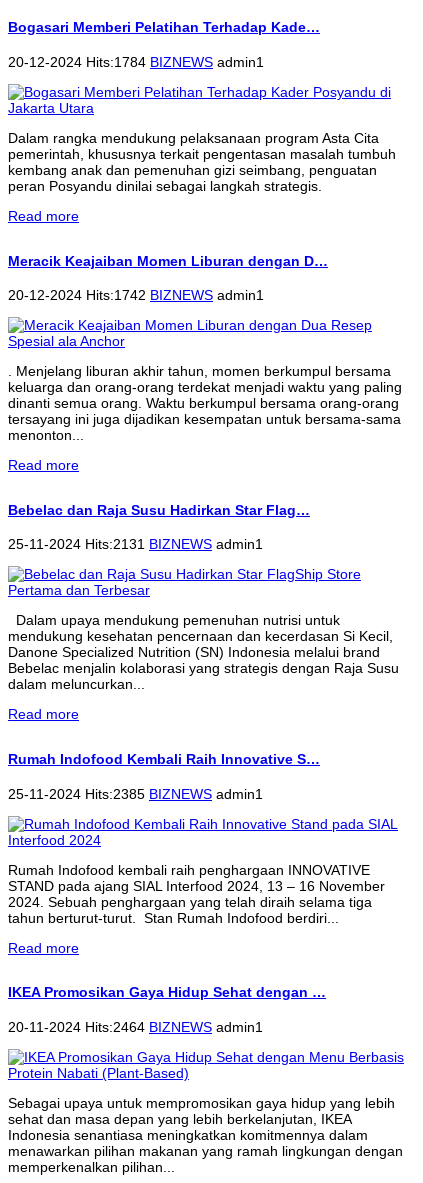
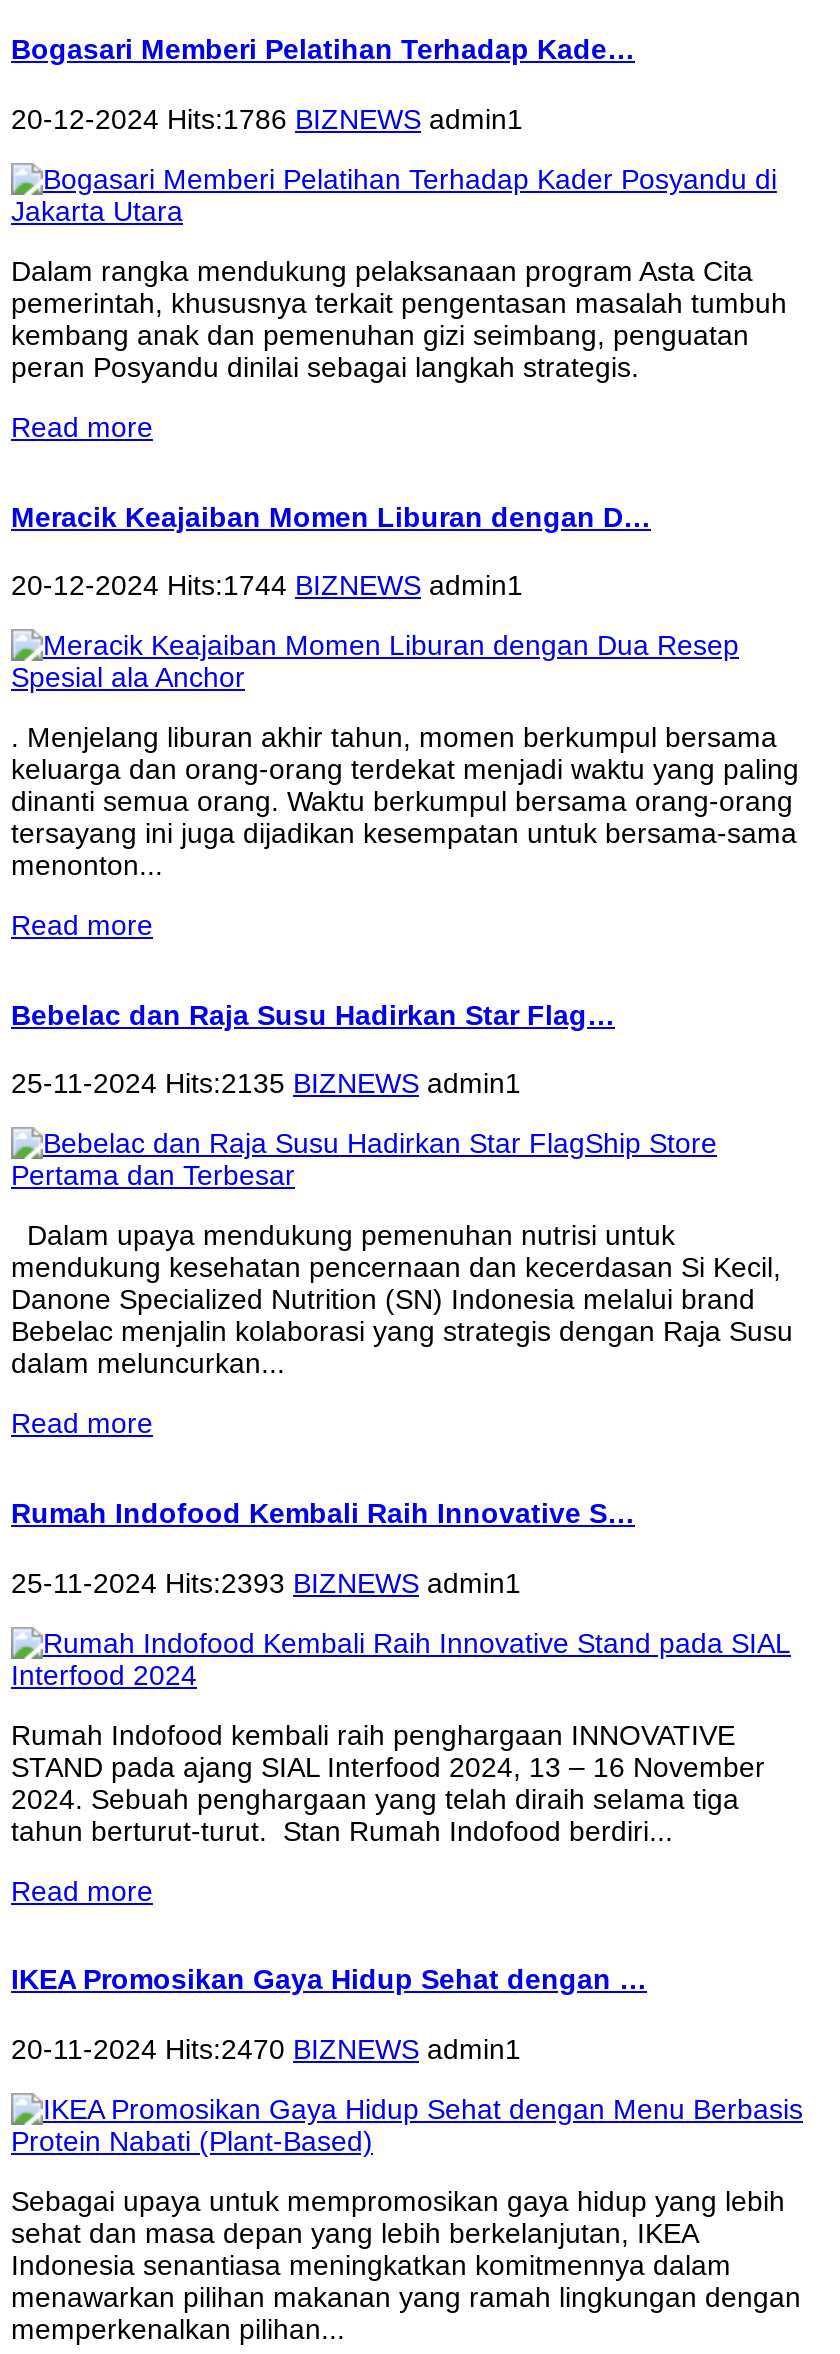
[8,54,264,70] 20-12-2024 Hits:1784 BIZNEWS admin1 -> [11,103,523,135] 20-12-2024 Hits:1786 BIZNEWS admin1
[8,287,264,303] 20-12-2024 Hits:1742 BIZNEWS admin1 -> [11,569,523,601] 20-12-2024 Hits:1744 BIZNEWS admin1
[8,536,263,552] 25-11-2024 Hits:2131 BIZNEWS admin1 -> [11,1068,521,1100] 25-11-2024 Hits:2135 BIZNEWS admin1
[8,786,263,802] 25-11-2024 Hits:2385 BIZNEWS admin1 -> [11,1566,521,1598] 25-11-2024 Hits:2393 BIZNEWS admin1
[8,1019,263,1035] 20-11-2024 Hits:2464 BIZNEWS admin1 -> [11,2033,521,2065] 20-11-2024 Hits:2470 BIZNEWS admin1

